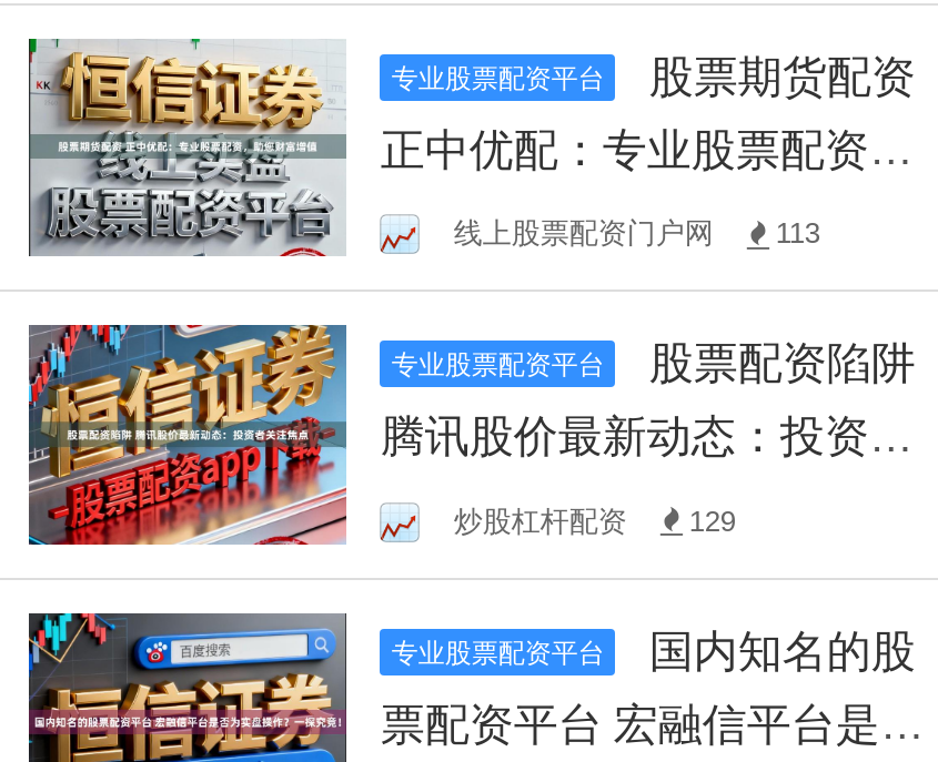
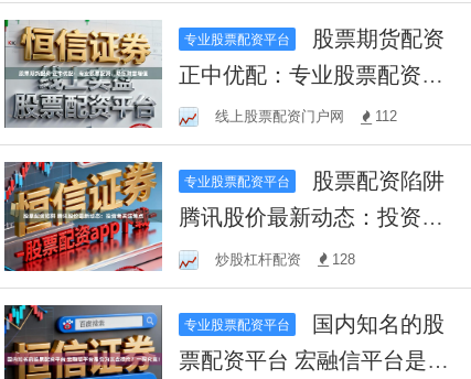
[776,217,820,250] 113 -> [375,108,398,125] 112
[689,504,736,537] 129 -> [332,251,356,267] 128

